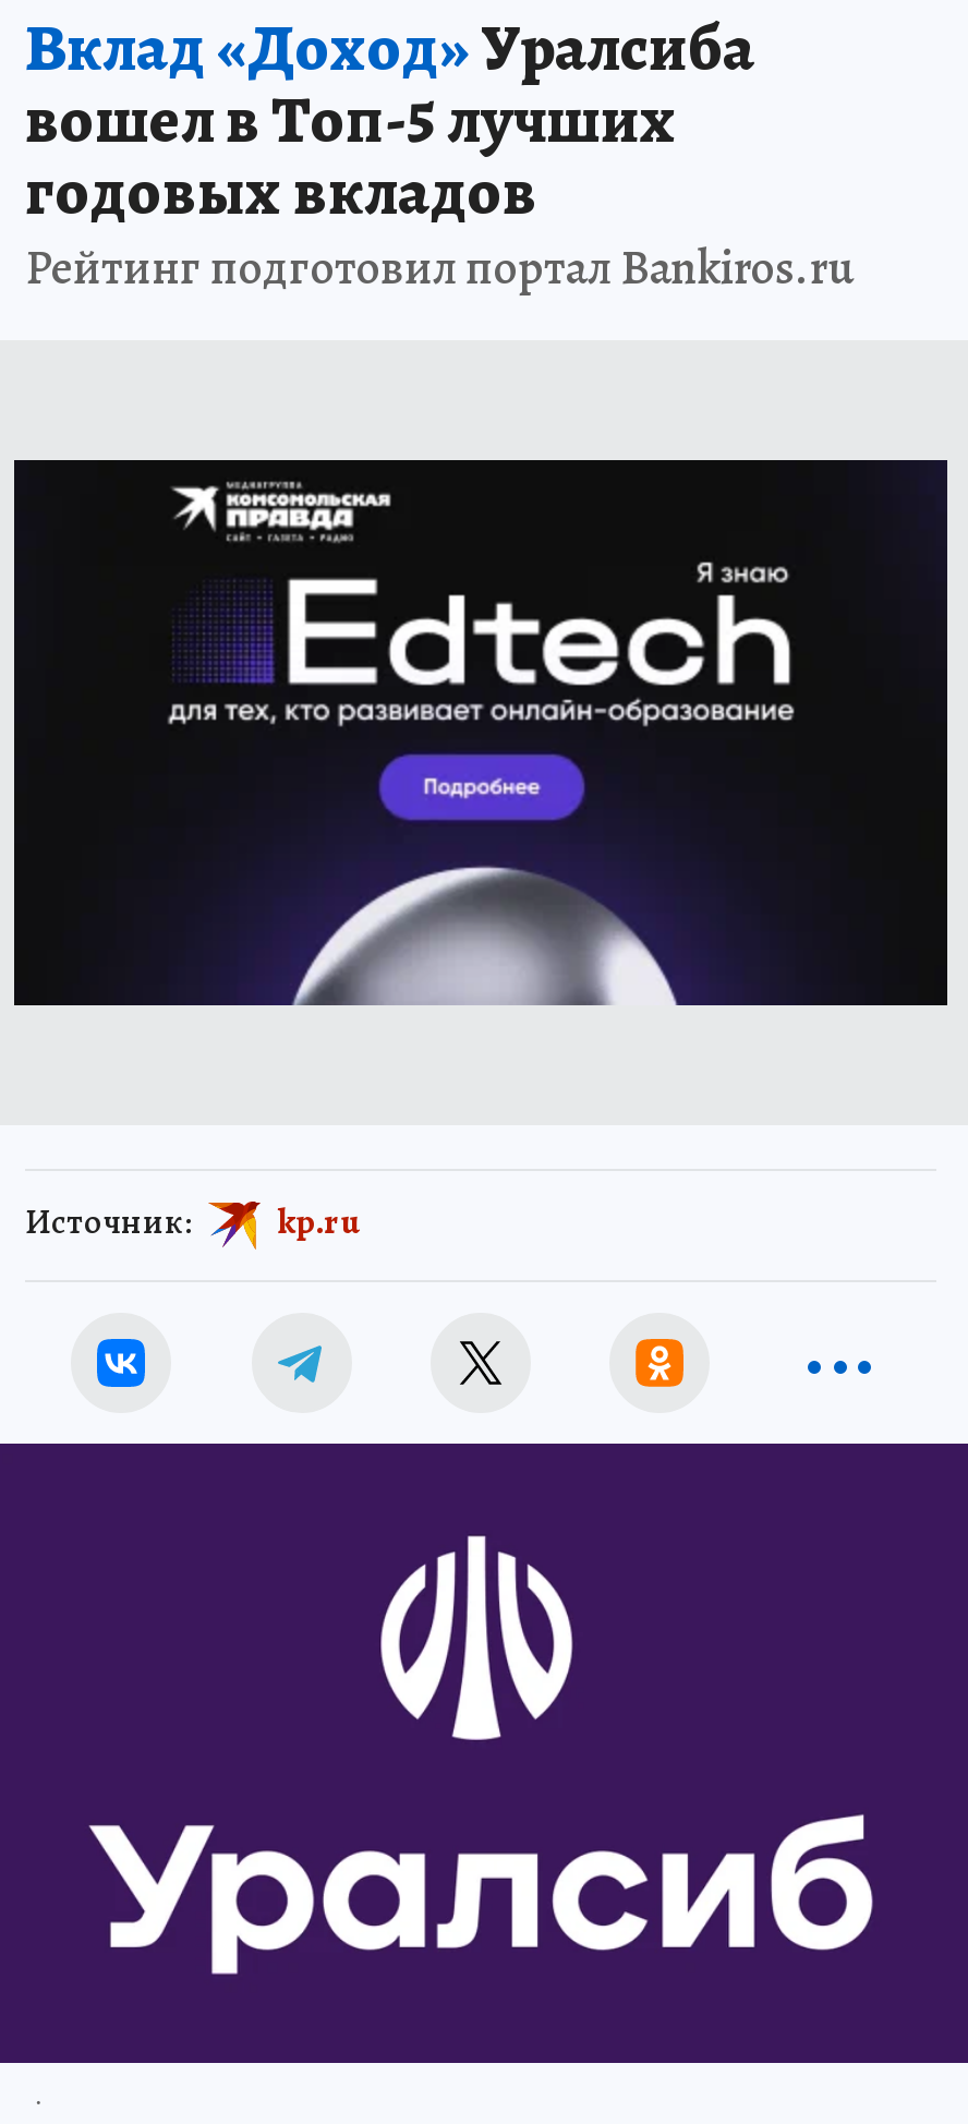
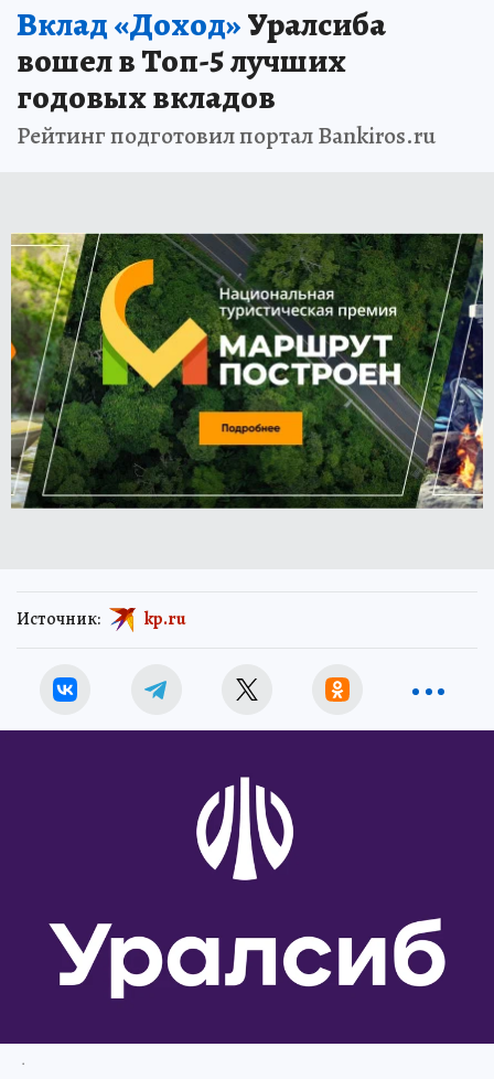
[12,458,949,1005] [image] -> [10,233,484,510] [image]

